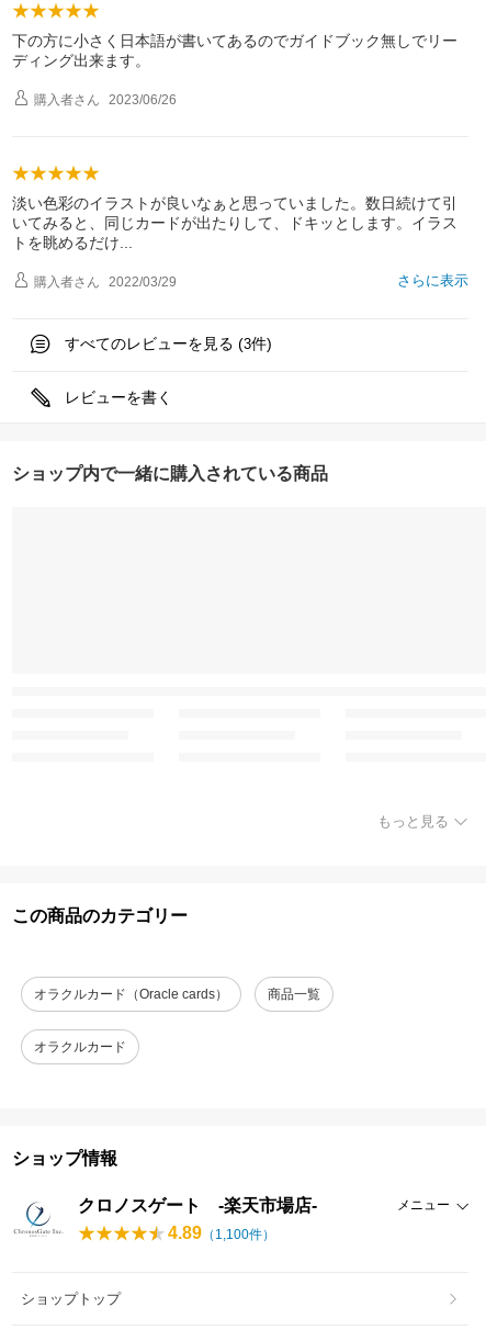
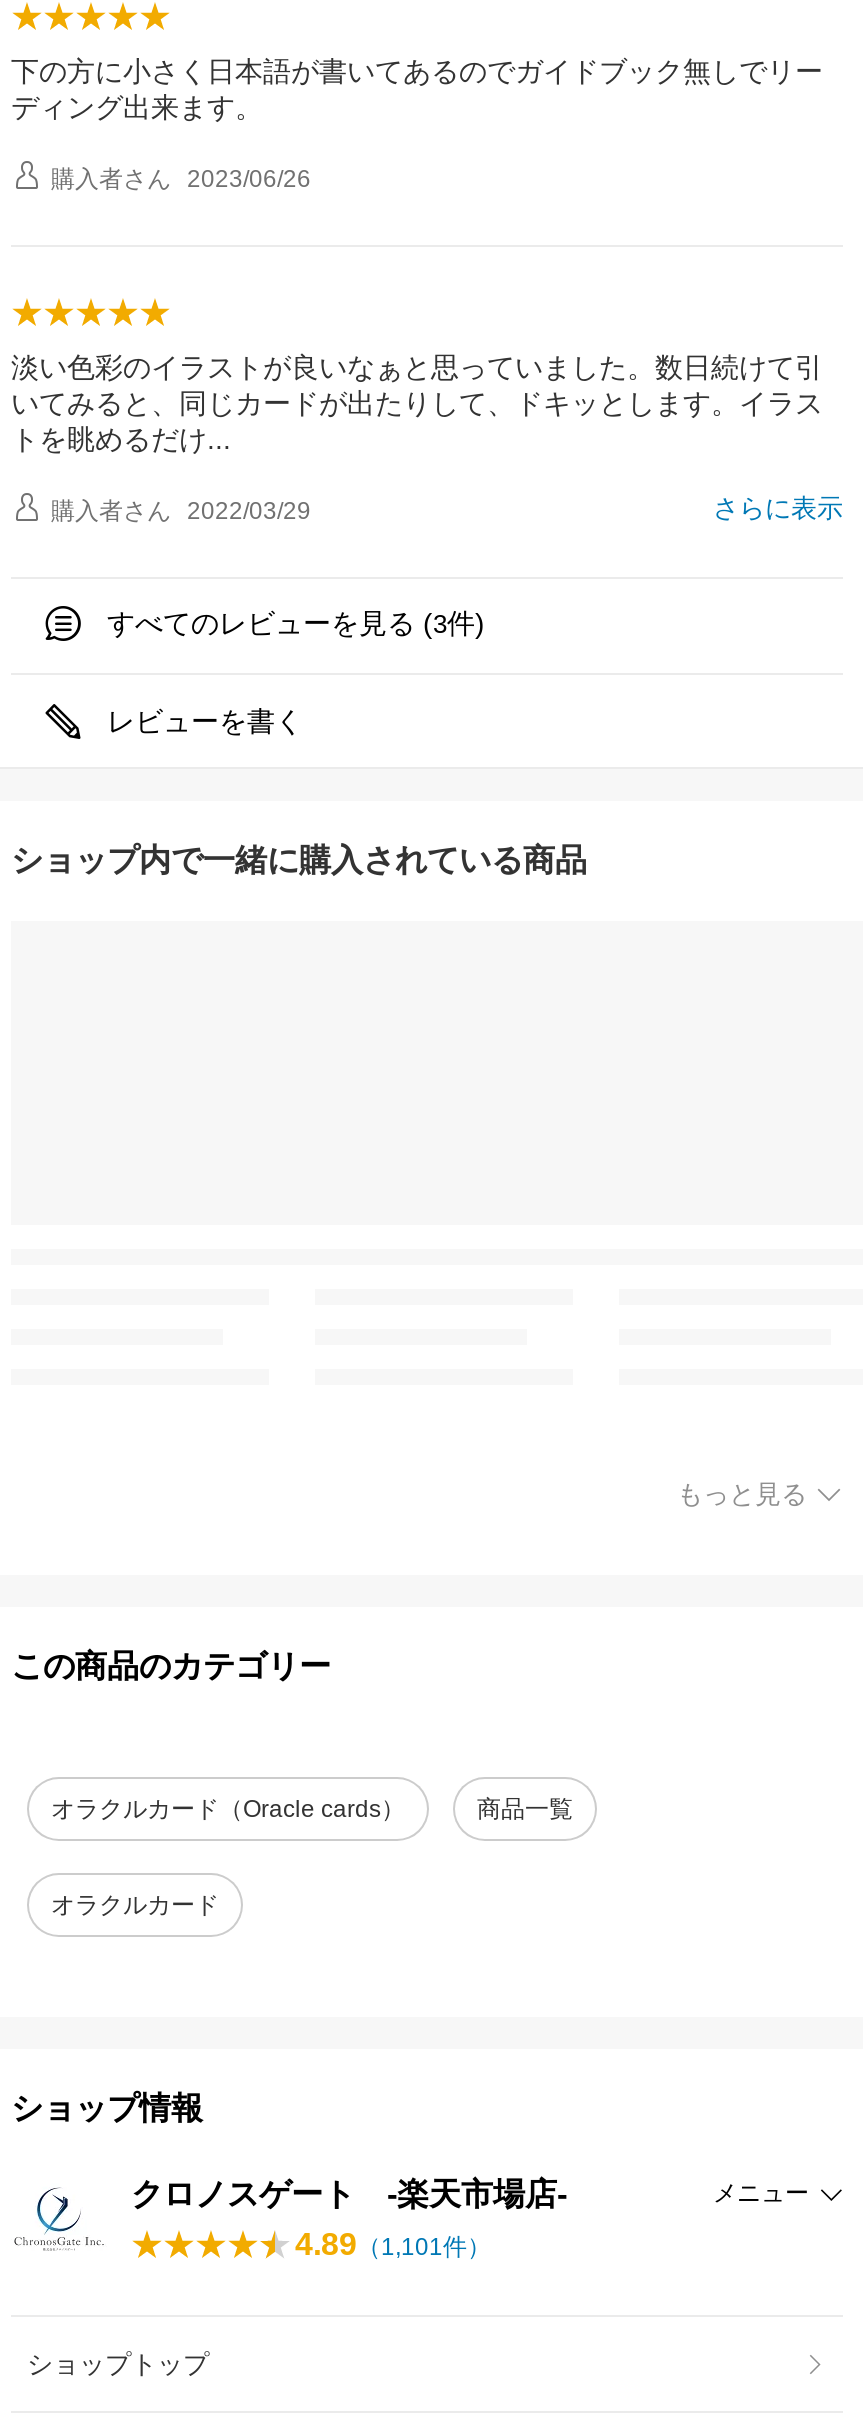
[168,1224,275,1242] 4.89（1,100件） -> [295,2227,491,2261] 4.89（1,101件）

